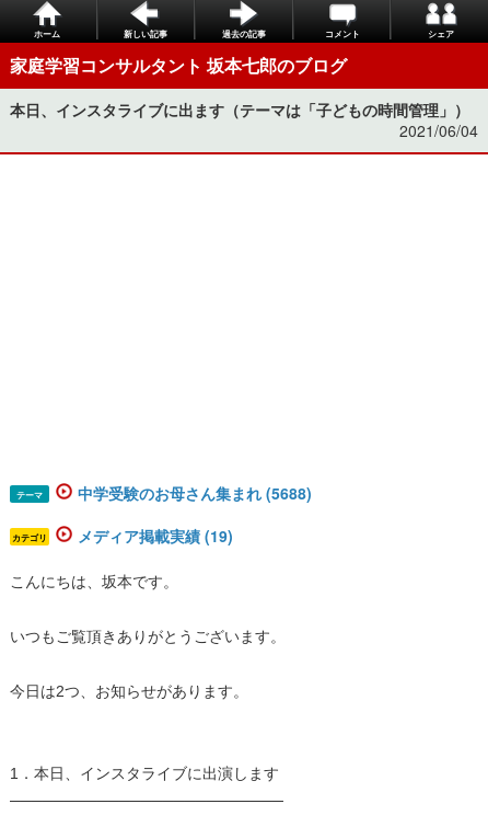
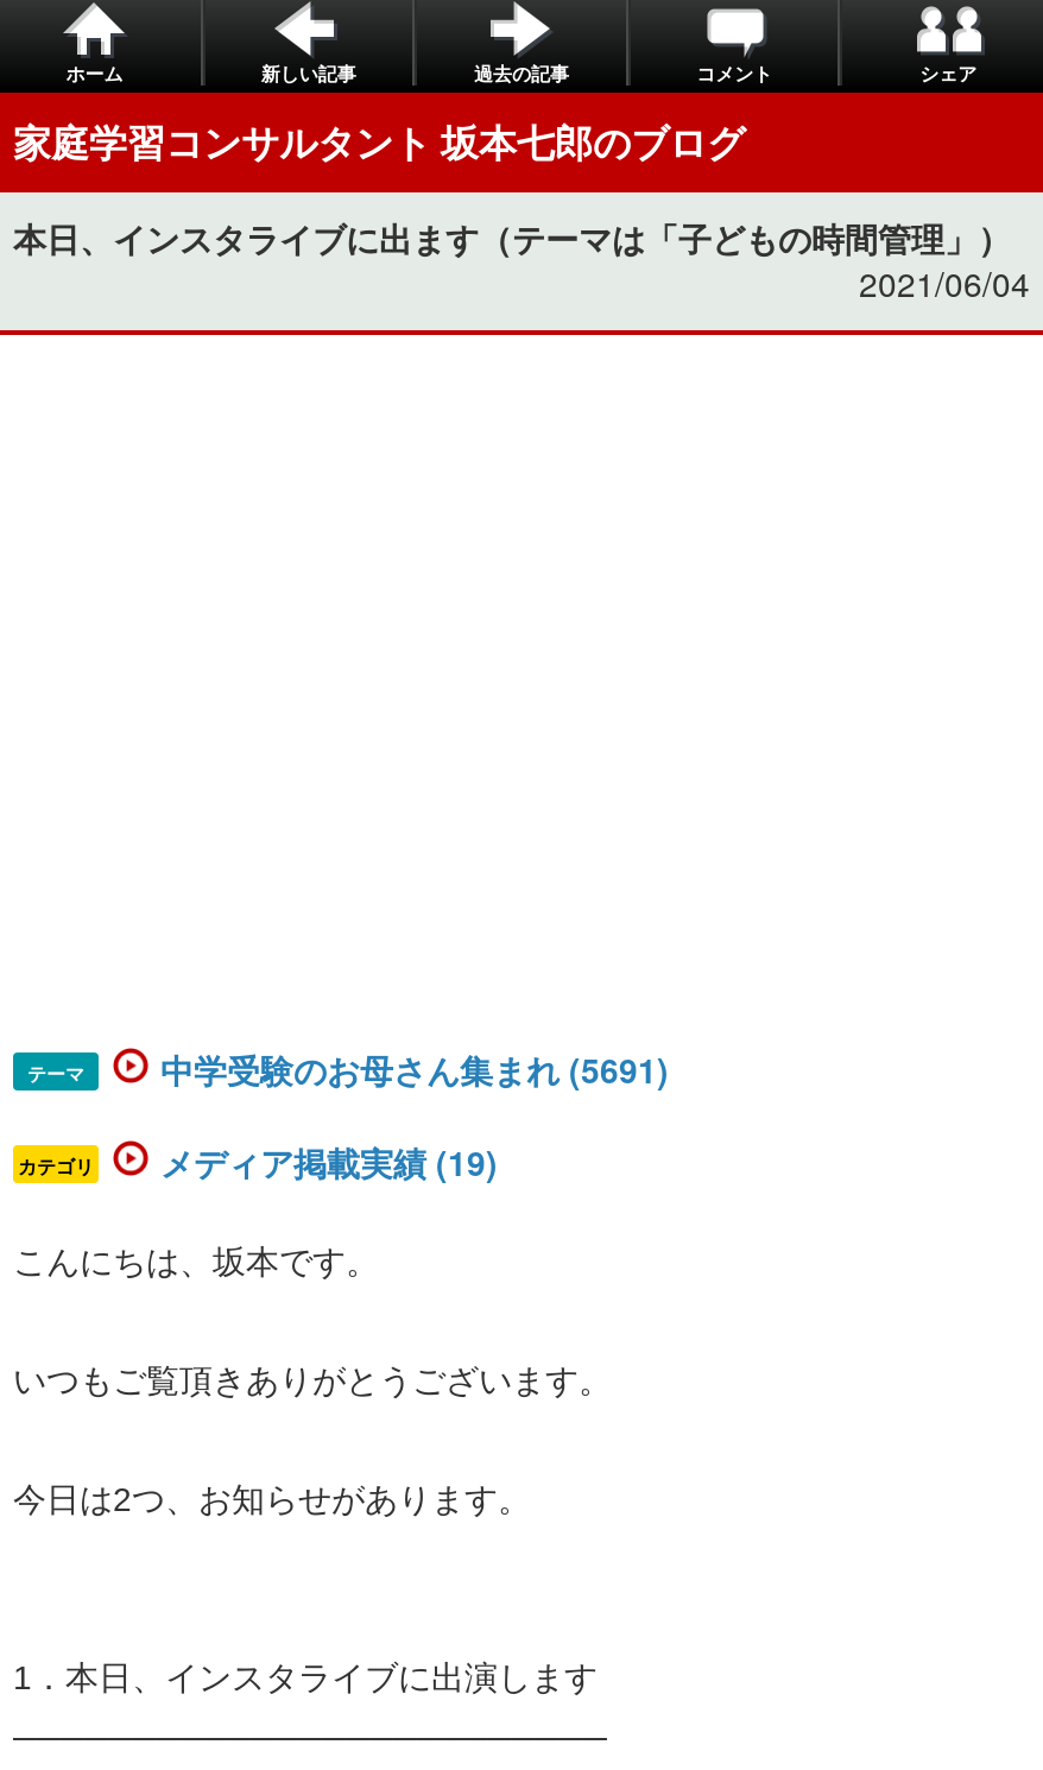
[78,482,312,504] 中学受験のお母さん集まれ (5688) -> [160,1045,669,1092] 中学受験のお母さん集まれ (5691)

